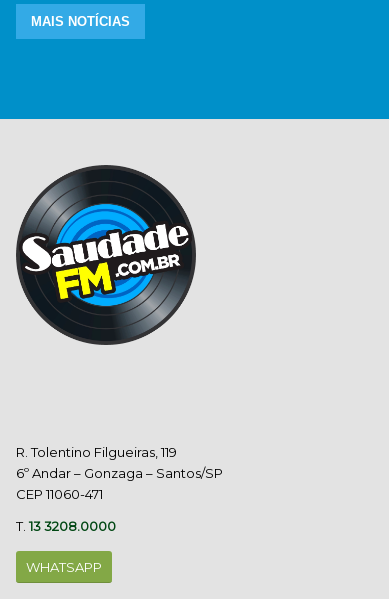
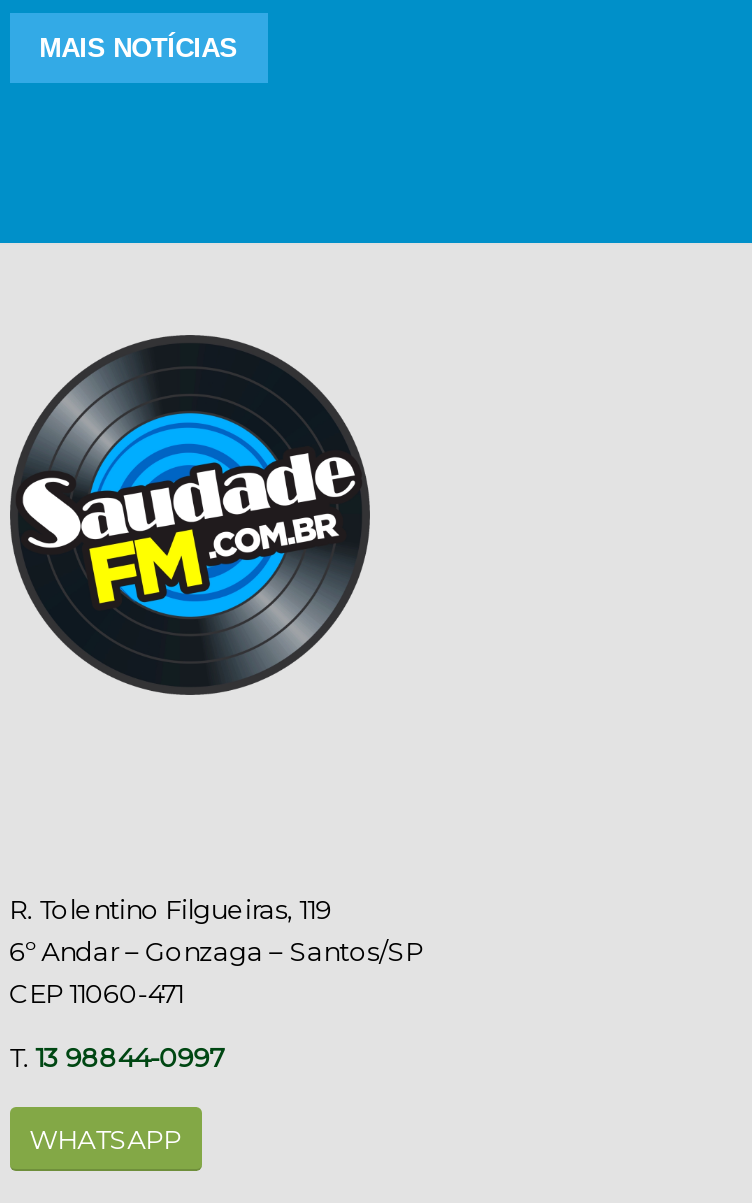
[16,518,116,534] T. 13 3208.0000 -> [9,1041,223,1073] T. 13 98844-0997

